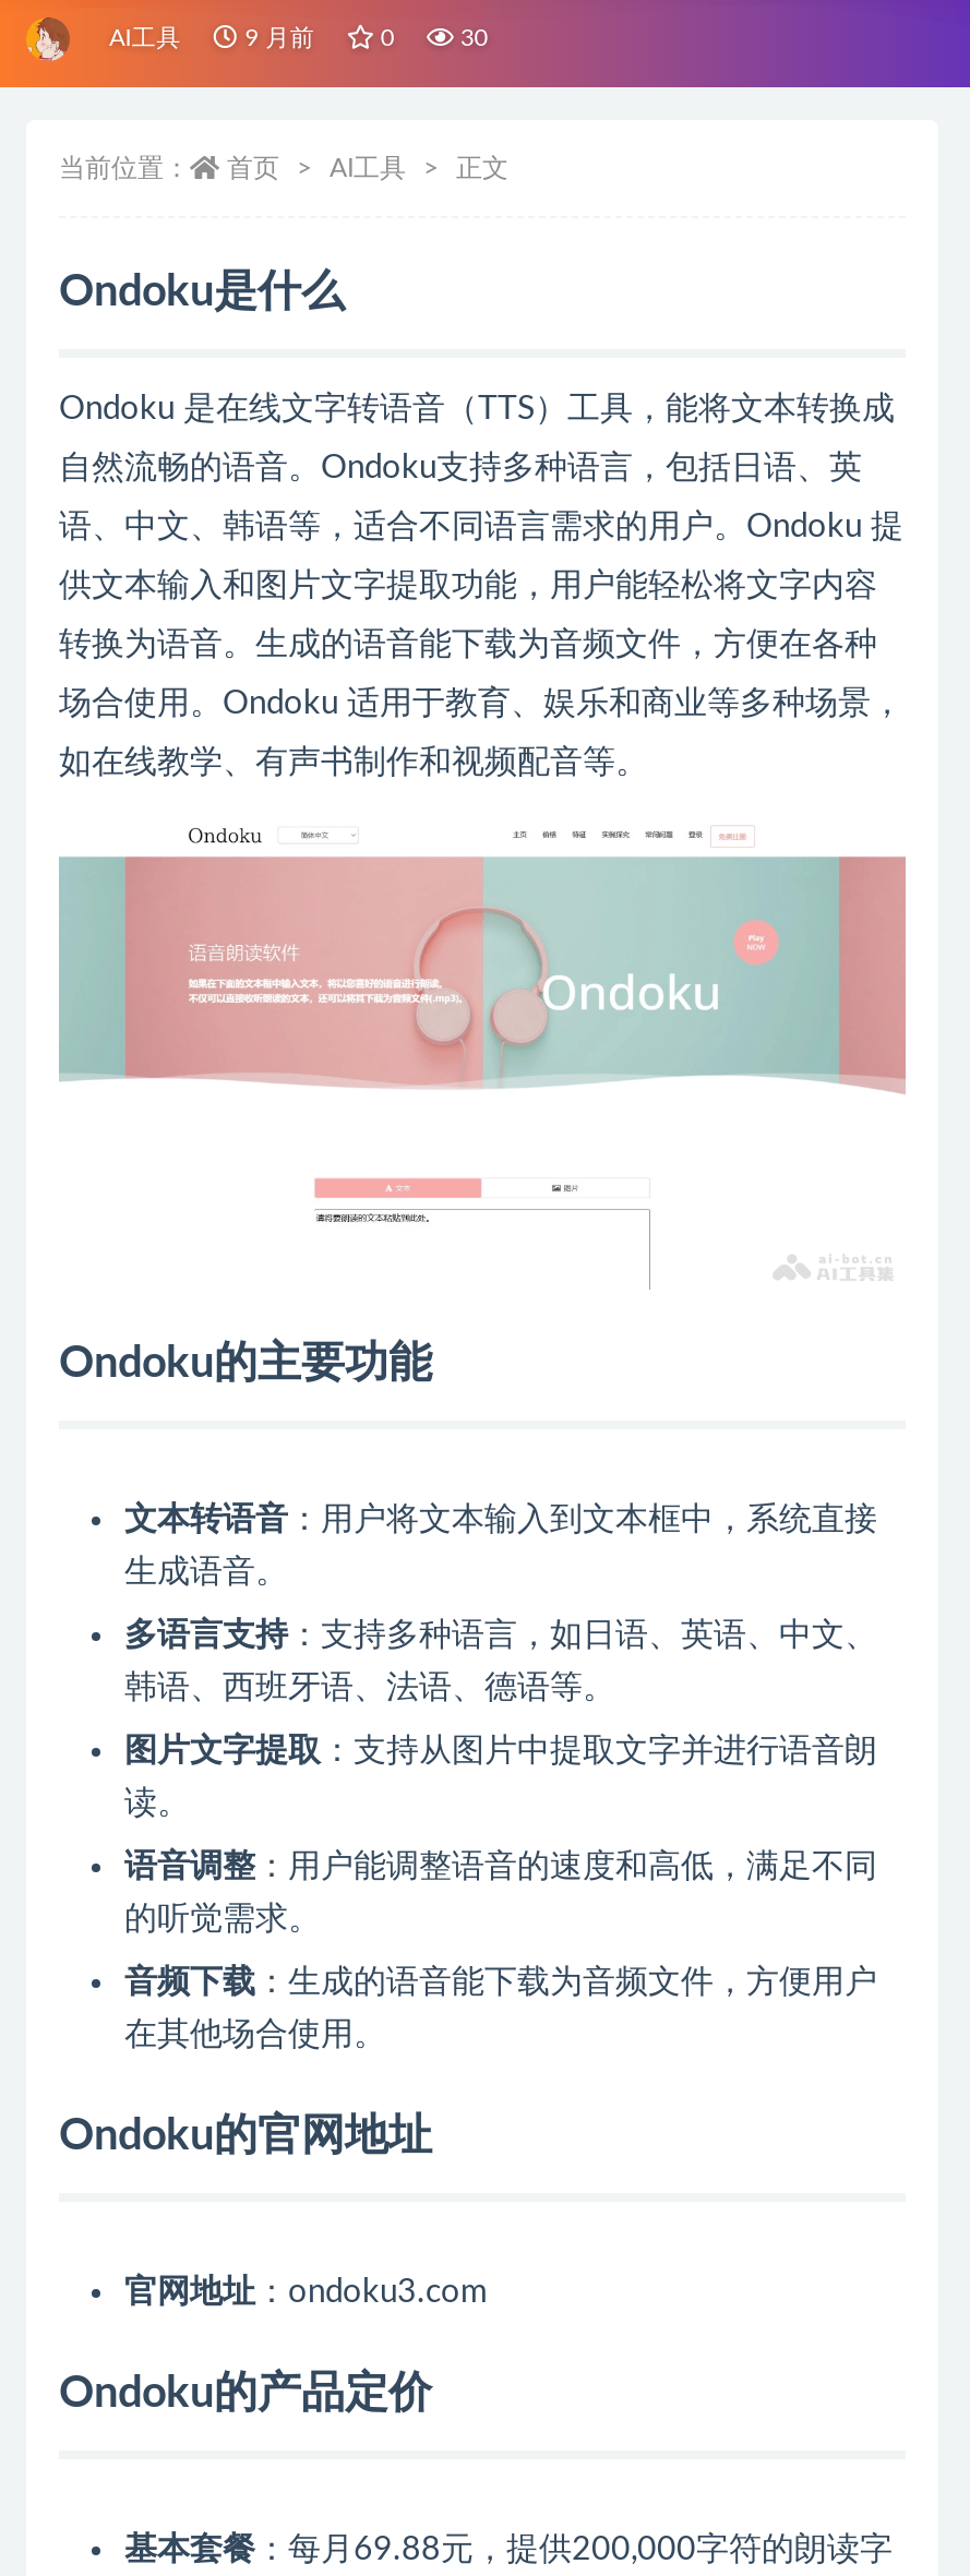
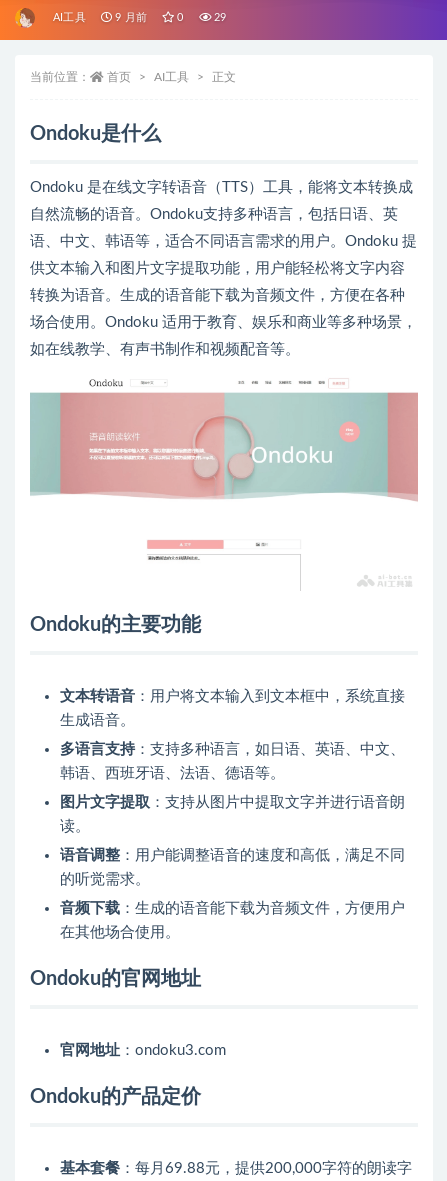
[453,26,488,50] 30 -> [211,12,226,23] 29

